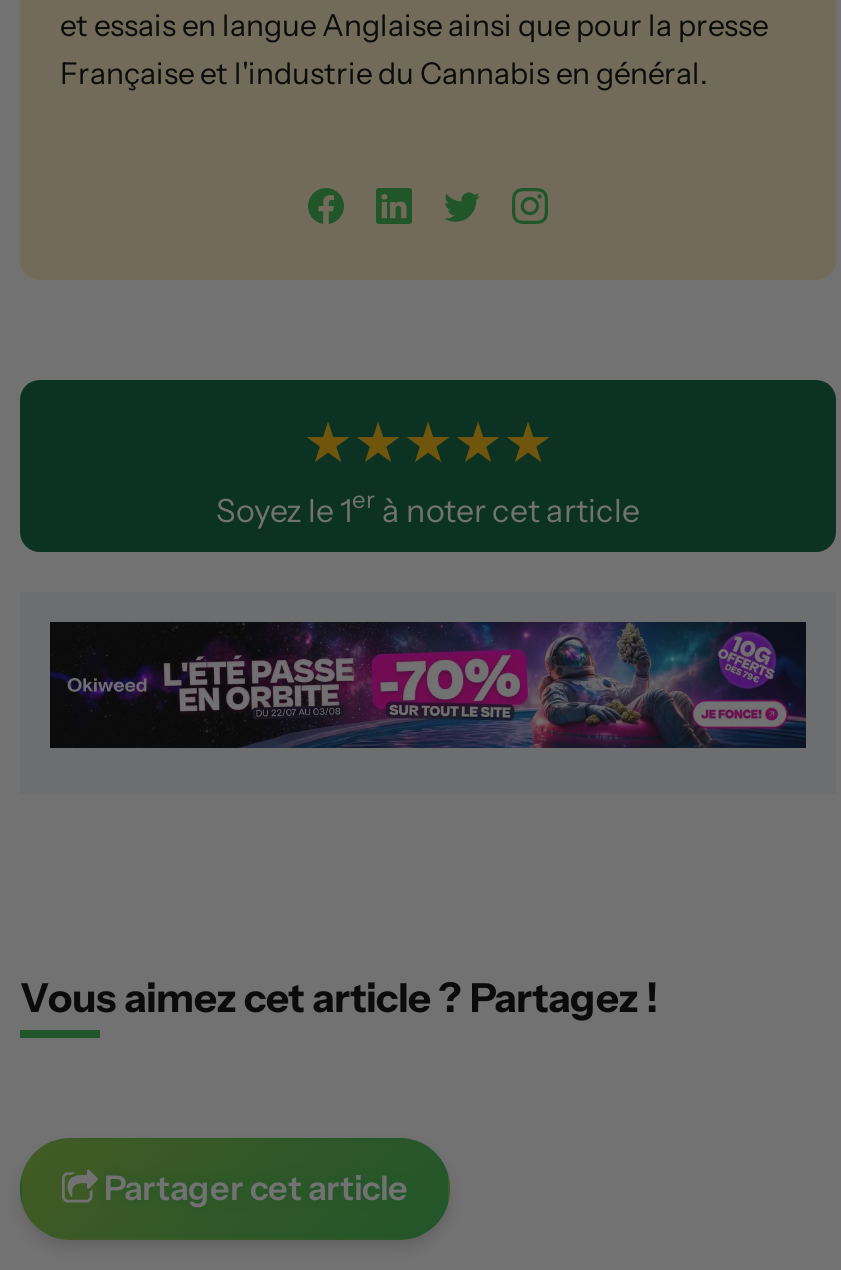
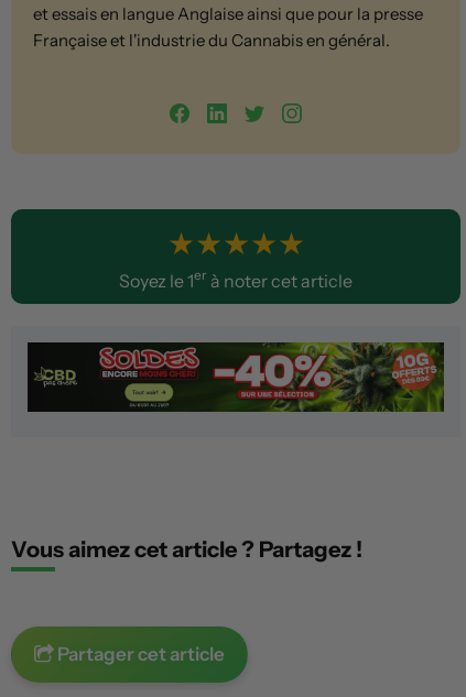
[50,620,808,750] [image] -> [28,341,445,413] [image]

